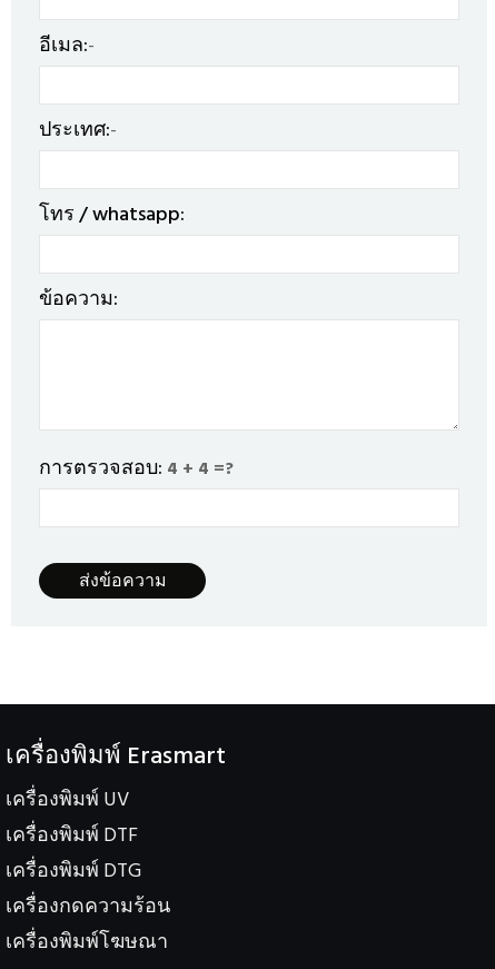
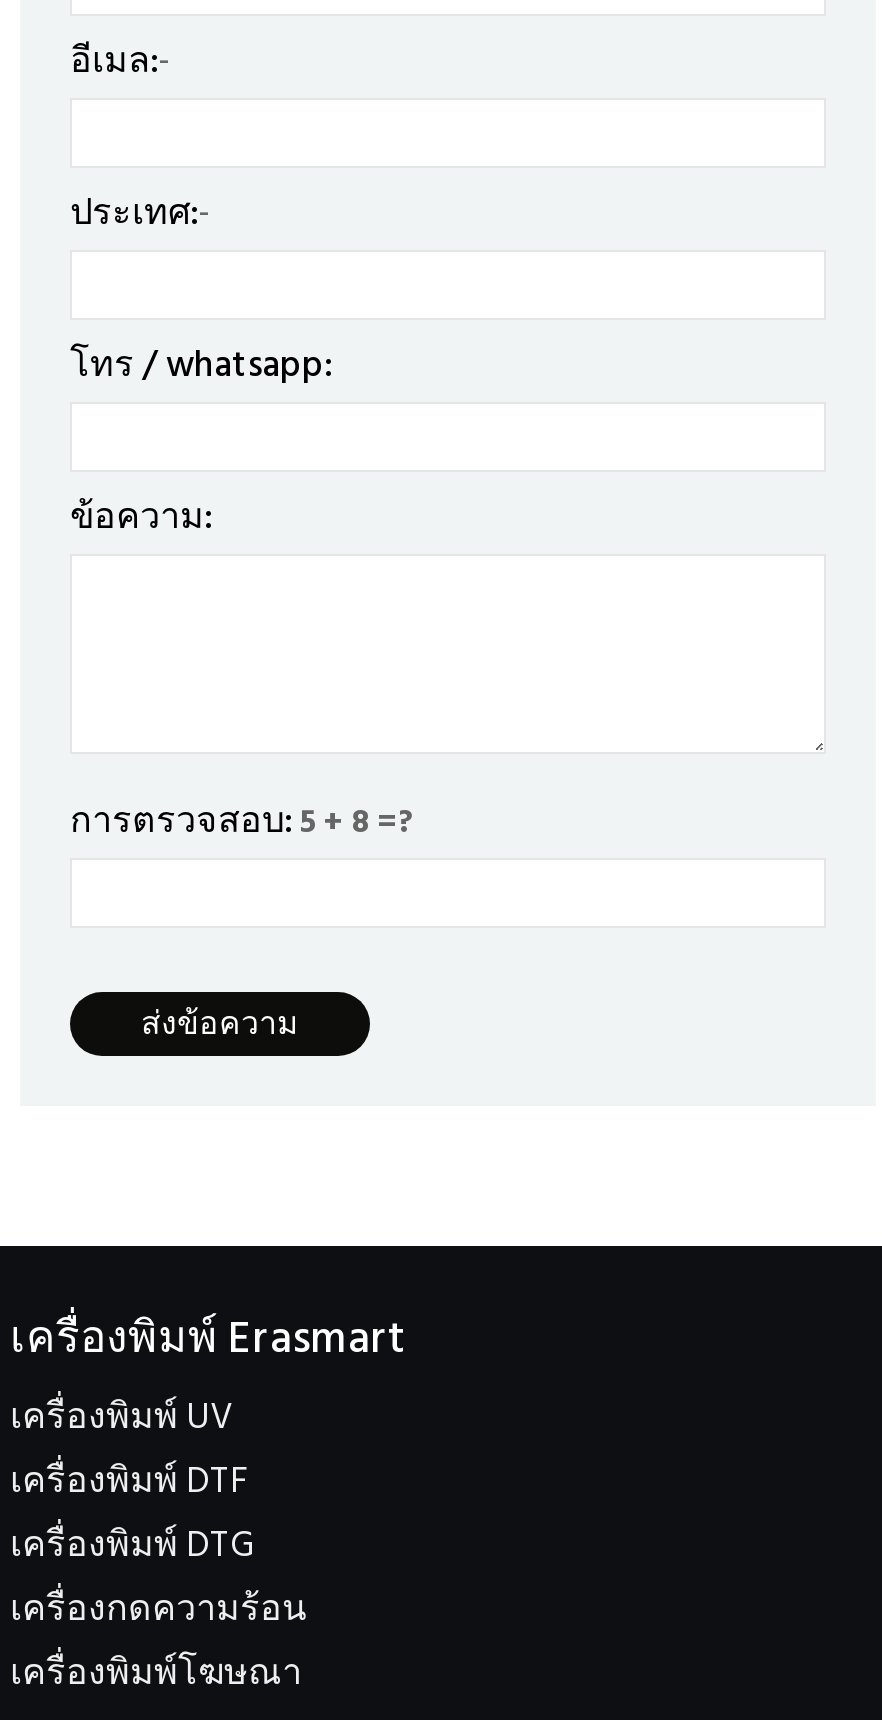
[39,453,234,486] การตรวจสอบ: 4 + 4 =? -> [70,795,414,853] การตรวจสอบ: 5 + 8 =?

